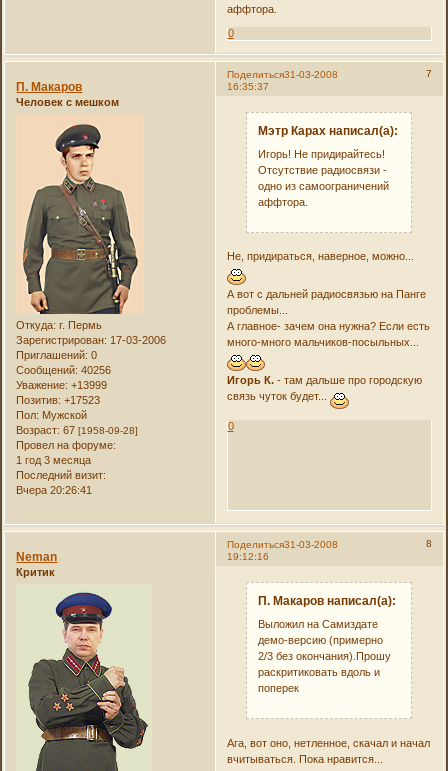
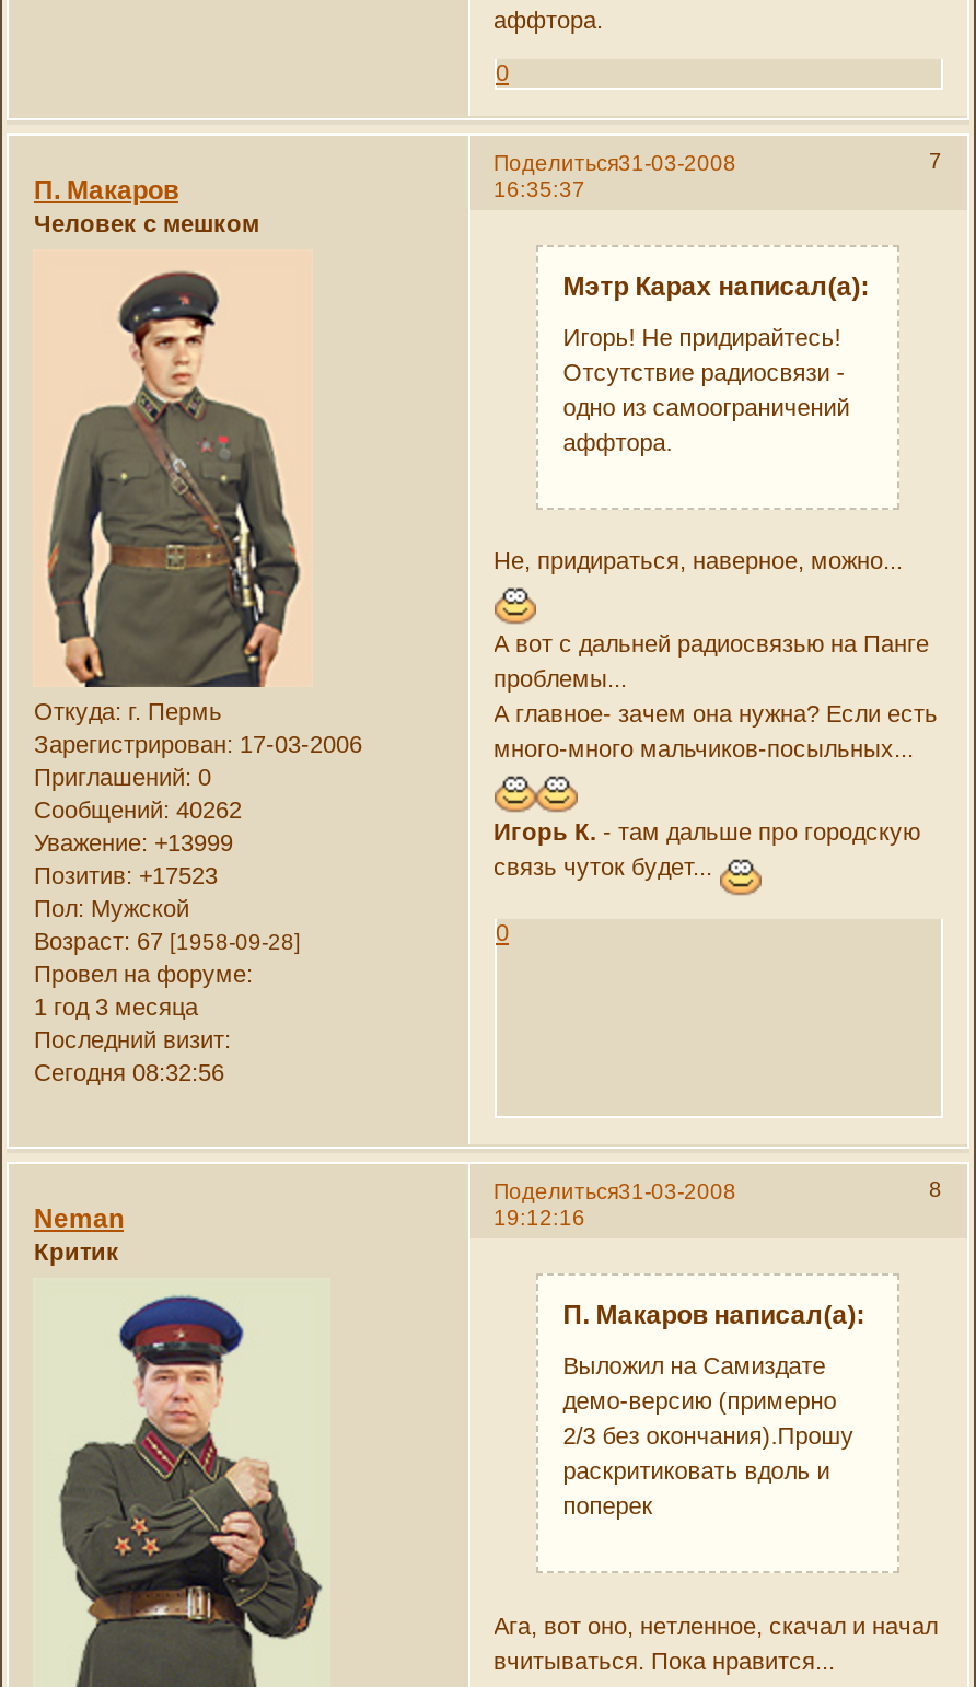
[16,364,111,376] Сообщений: 40256 -> [34,796,242,823] Сообщений: 40262
[16,484,92,496] Вчера 20:26:41 -> [34,1059,224,1085] Сегодня 08:32:56

